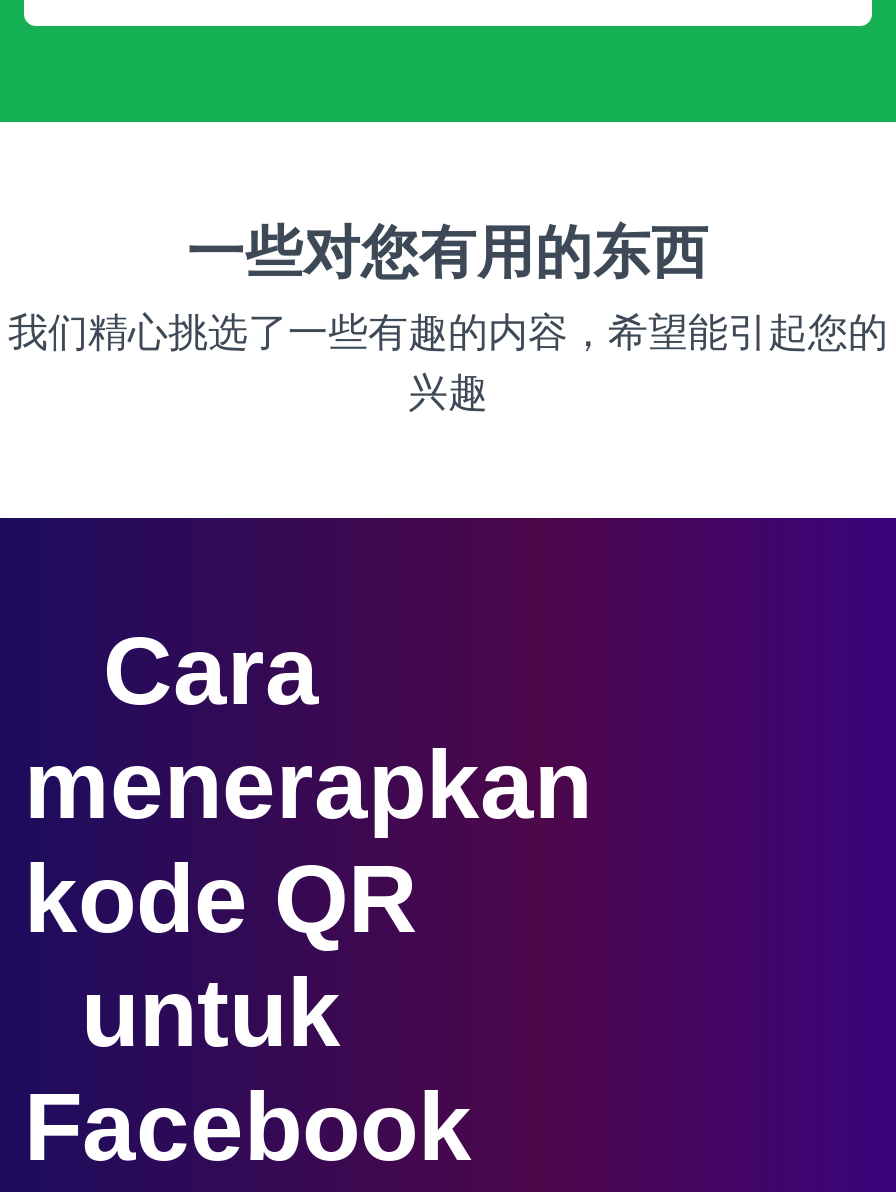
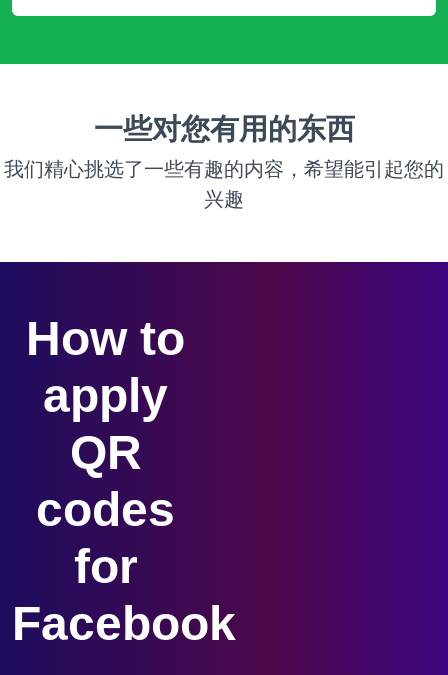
[24,618,592,1066] Cara | menerapkan | kode QR | untuk -> [26,312,185,593] How to | apply | QR | codes | for

